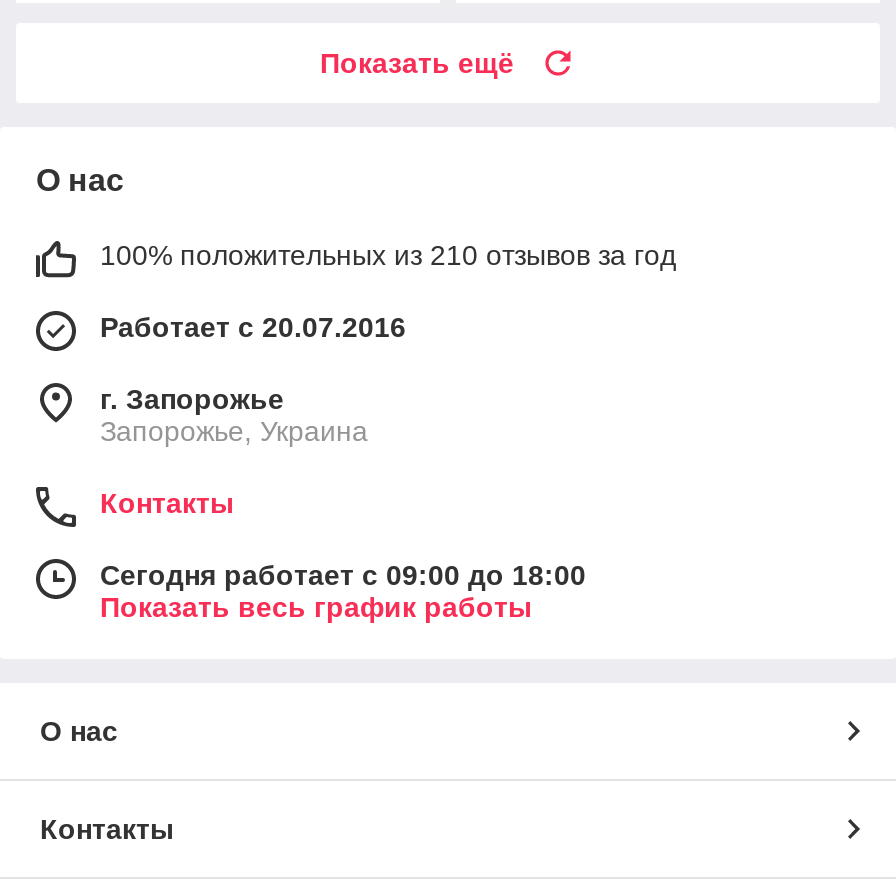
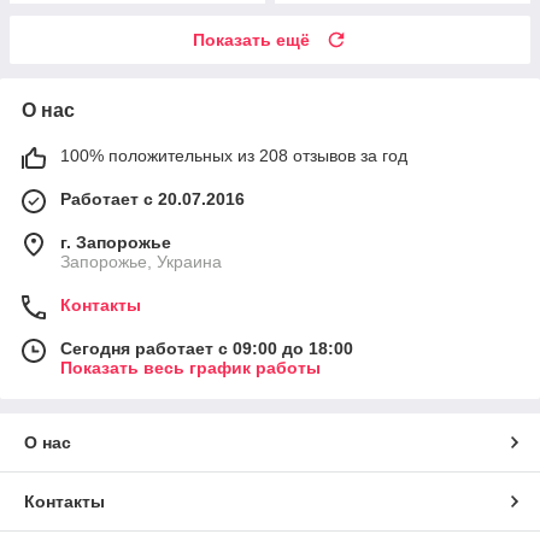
[100,239,676,271] 100% положительных из 210 отзывов за год -> [60,146,407,165] 100% положительных из 208 отзывов за год

